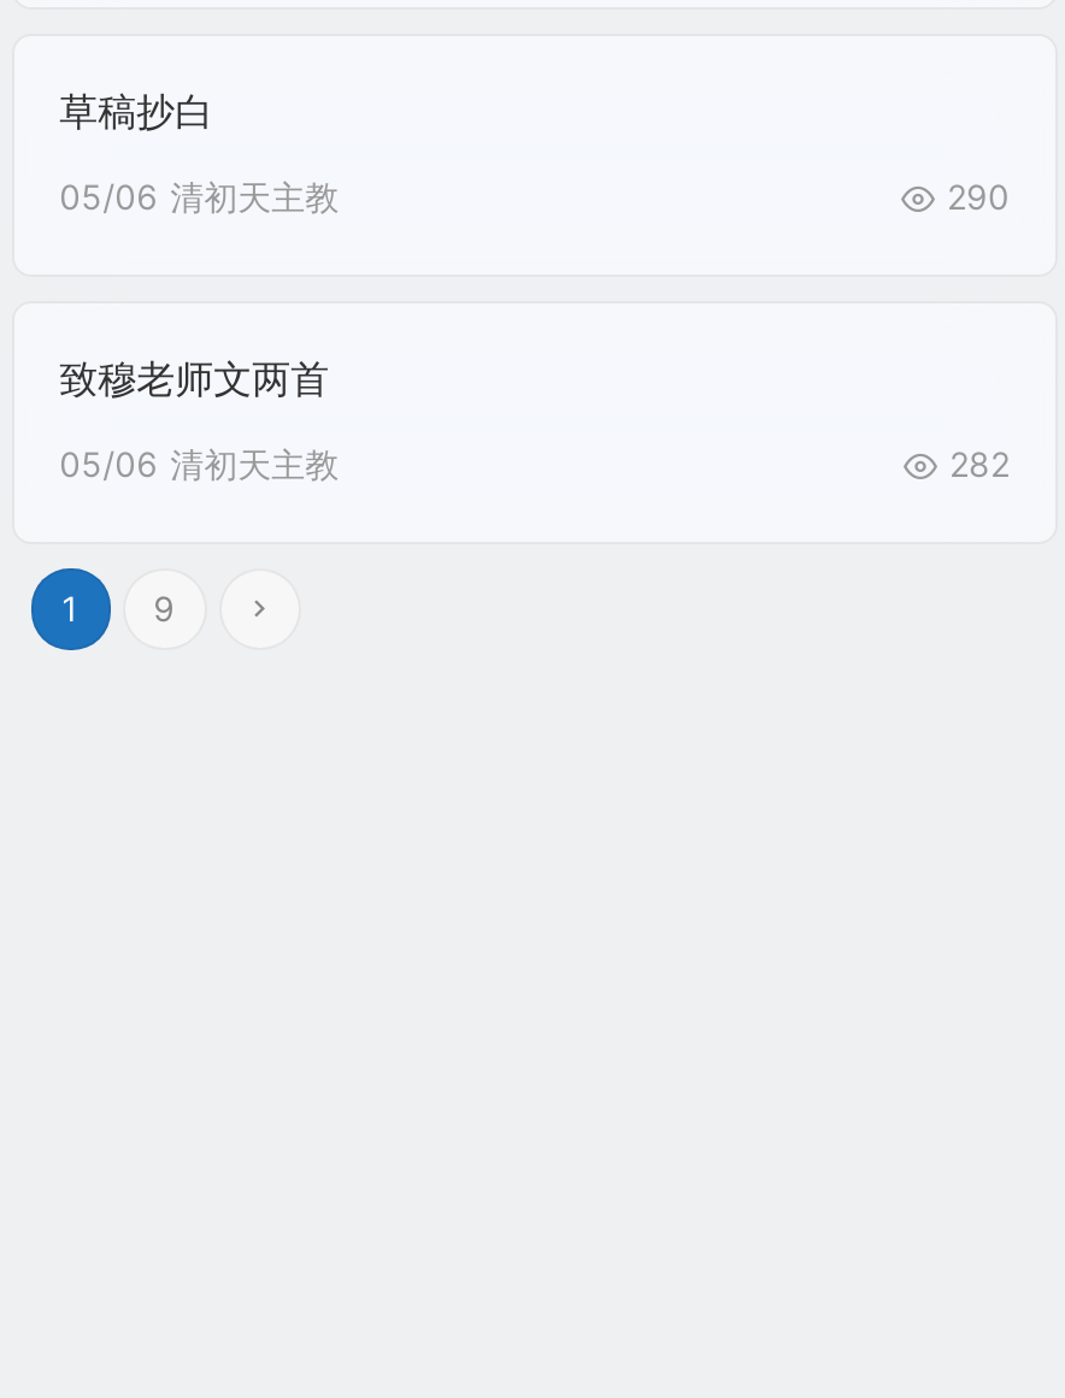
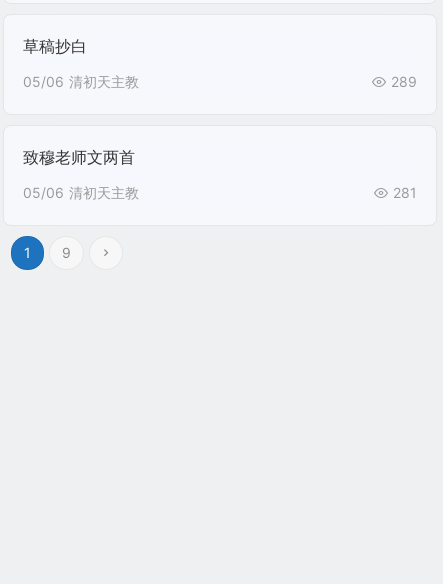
[947,176,1010,217] 290 -> [391,73,417,90] 289
[949,443,1010,484] 282 -> [393,184,417,201] 281

